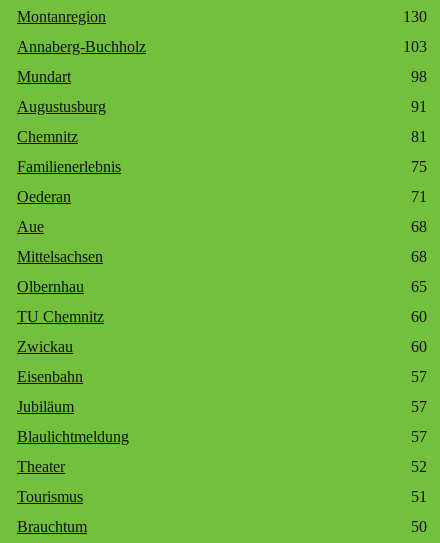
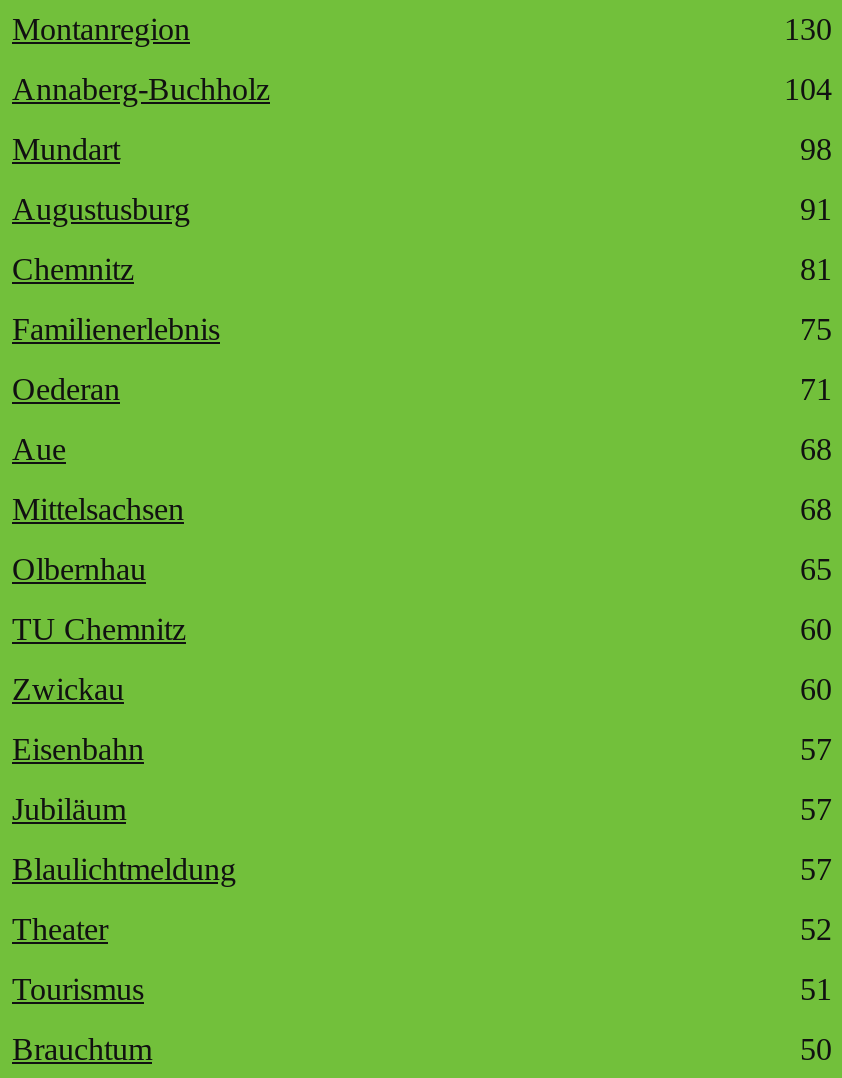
[403,37,427,54] 103 -> [784,71,832,105] 104

